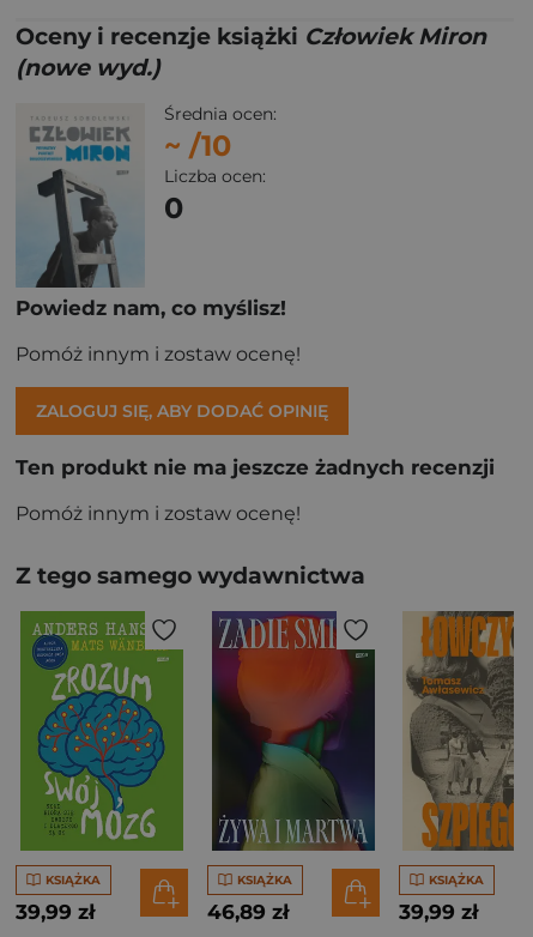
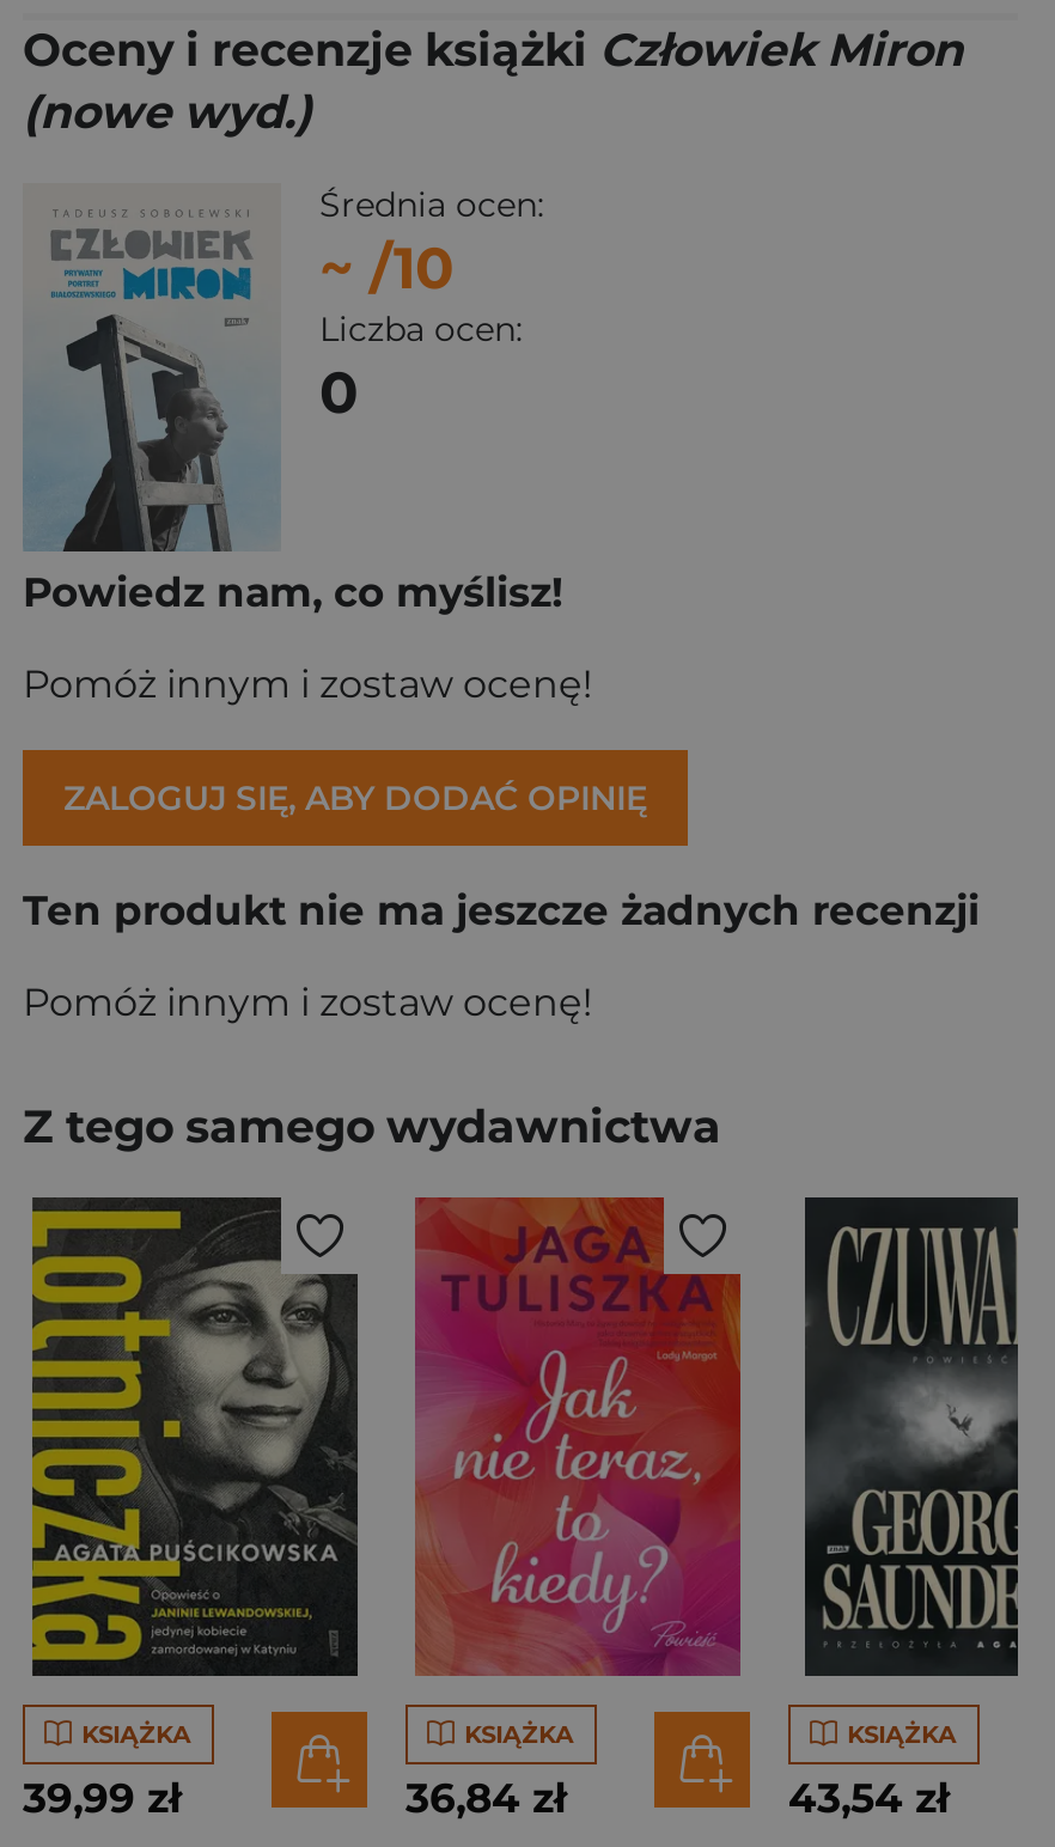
[19,610,184,852] [image] -> [30,1195,360,1678] [image]
[211,610,376,852] [image] -> [413,1195,743,1678] [image]
[402,610,515,852] [image] -> [798,1195,1020,1678] [image]
[207,900,289,924] 46,89 zł -> [405,1775,566,1823] 36,84 zł
[399,900,478,924] 39,99 zł -> [788,1775,949,1823] 43,54 zł

